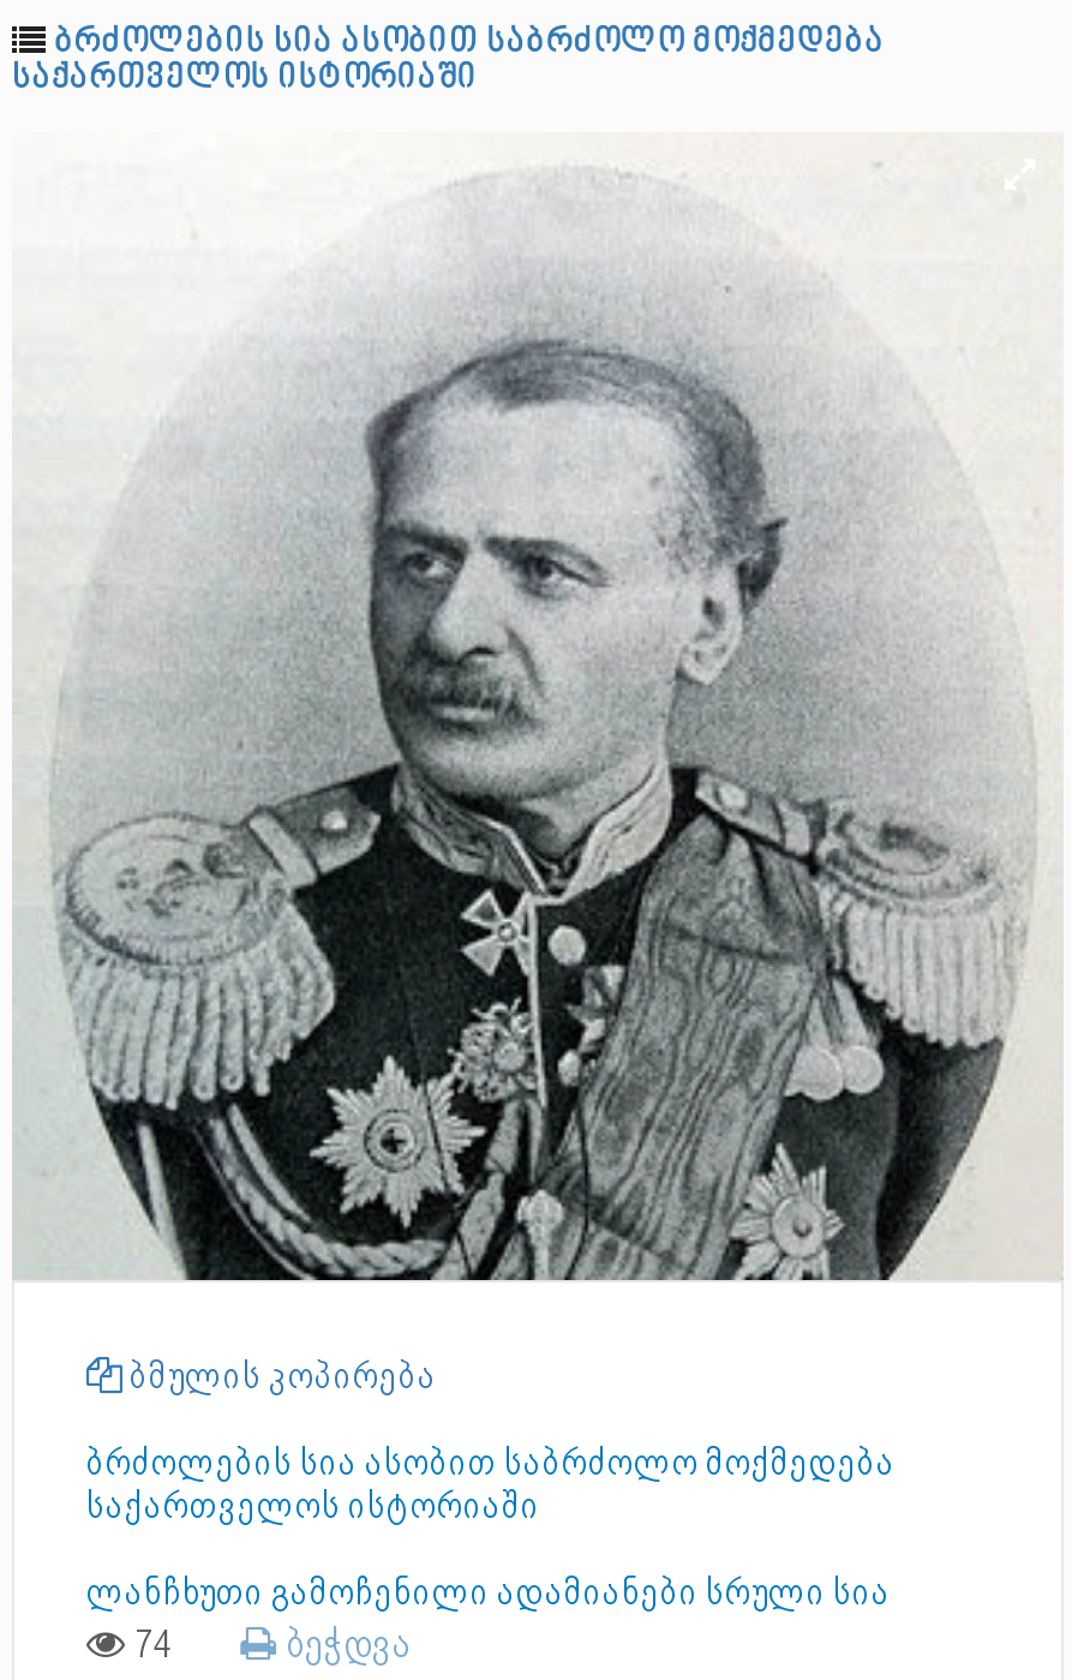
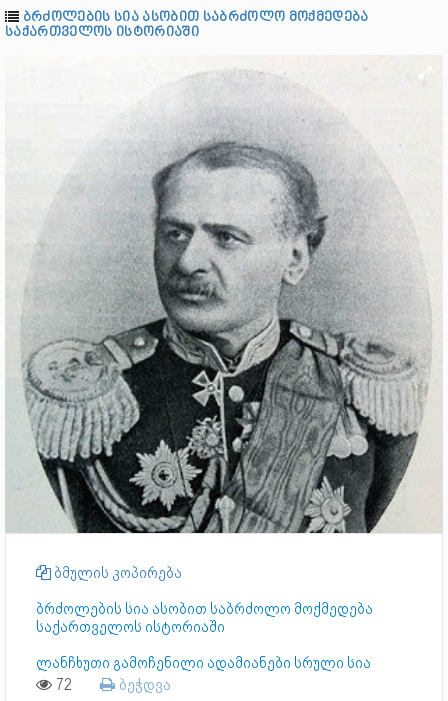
[125,1621,411,1667] 74 ბეჭდვა -> [52,675,171,694] 72 ბეჭდვა

